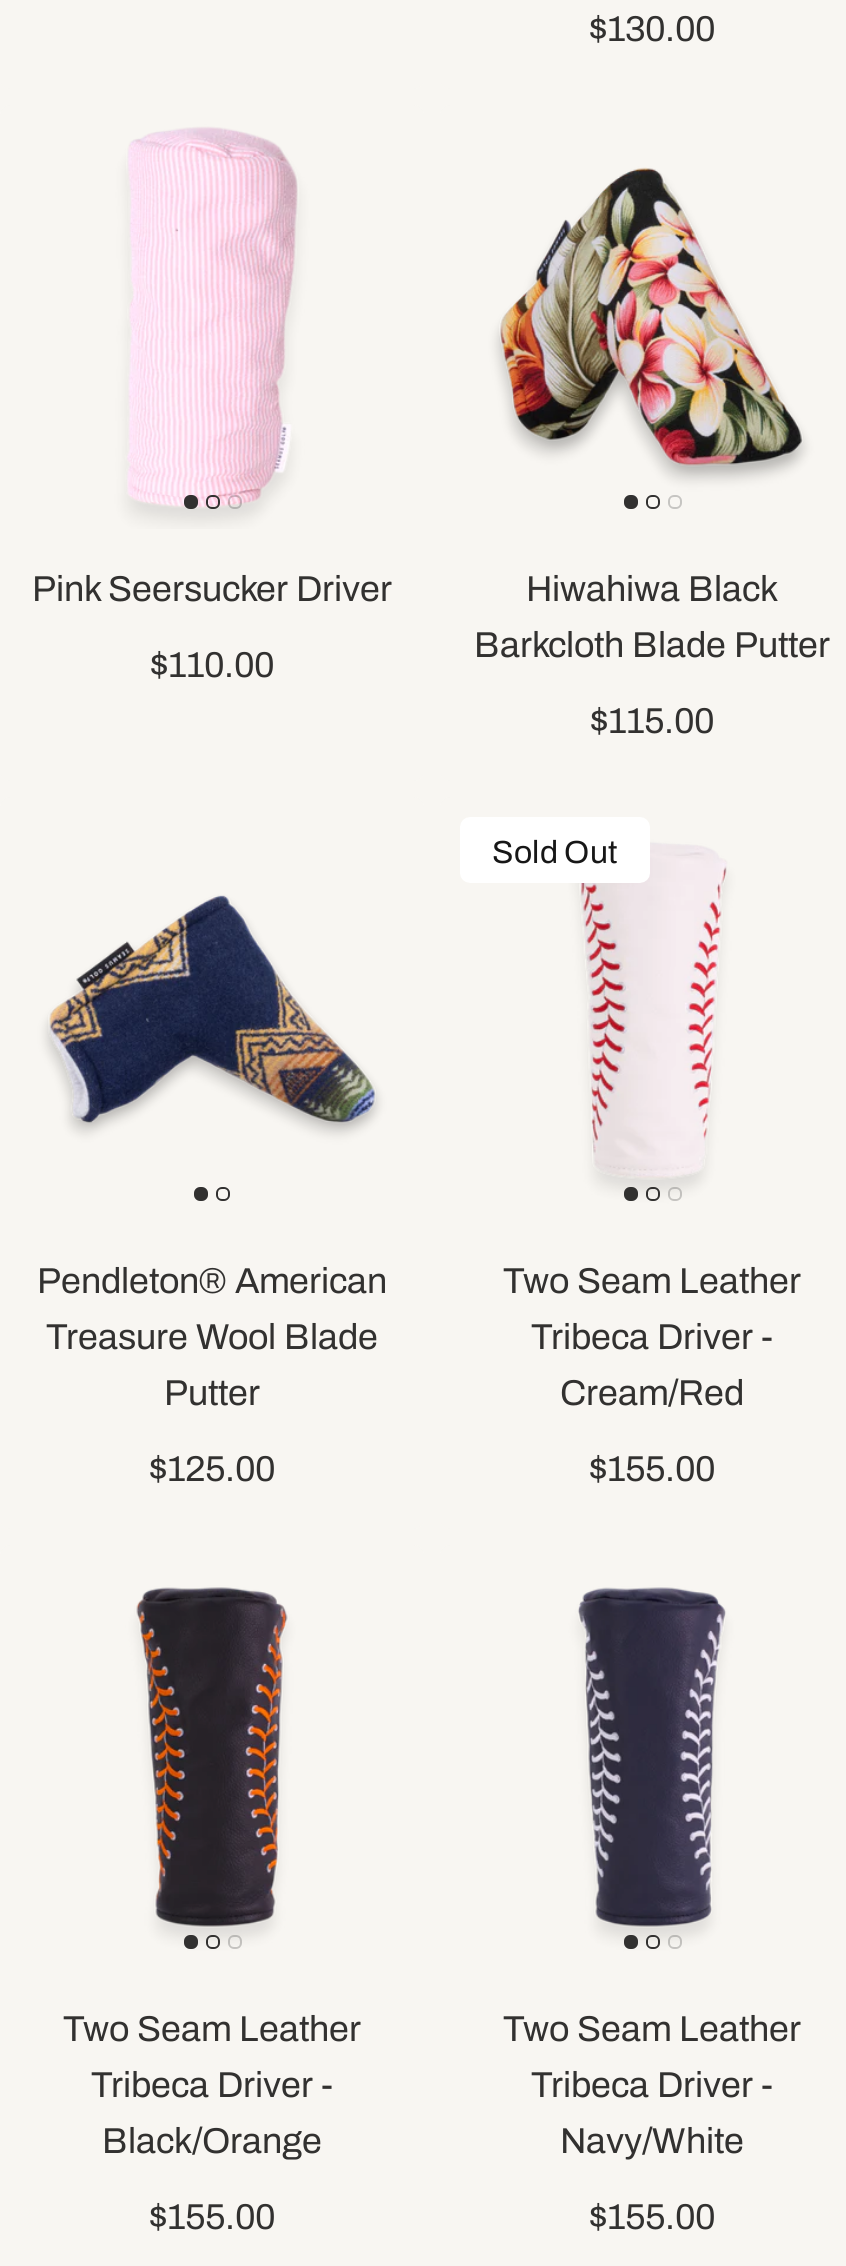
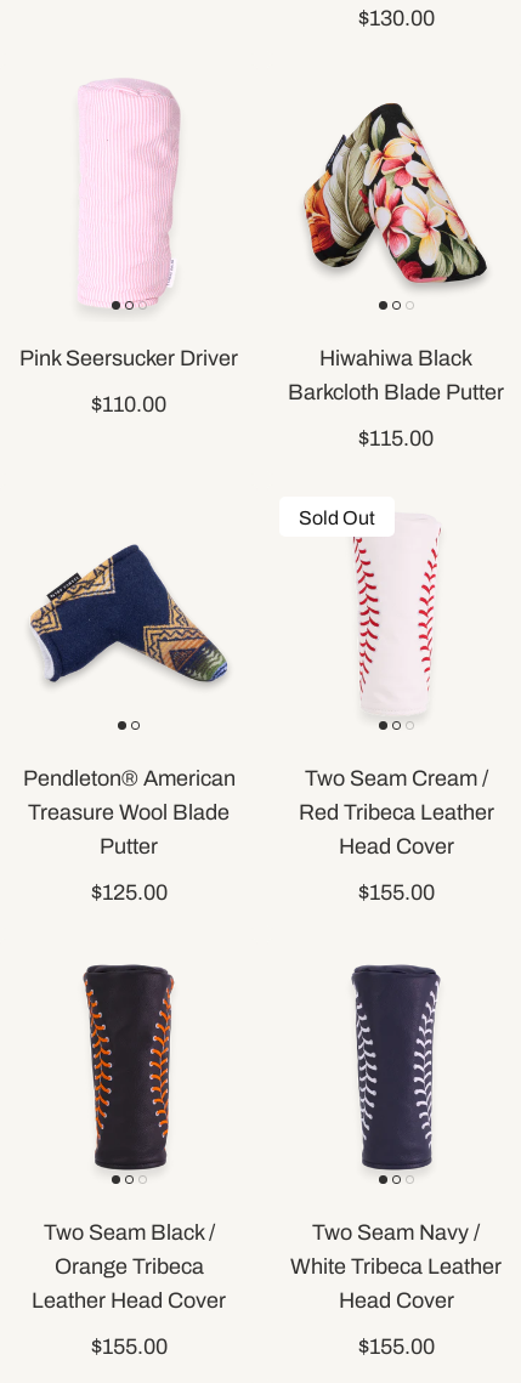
[503,1261,801,1413] Two Seam Leather | Tribeca Driver - | Cream/Red -> [298,766,494,858] Two Seam Cream / | Red Tribeca Leather | Head Cover
[63,2009,361,2161] Two Seam Leather | Tribeca Driver - | Black/Orange -> [32,1220,226,1313] Two Seam Black / | Orange Tribeca | Leather Head Cover
[503,2009,801,2161] Two Seam Leather | Tribeca Driver - | Navy/White -> [290,1220,502,1313] Two Seam Navy / | White Tribeca Leather | Head Cover

